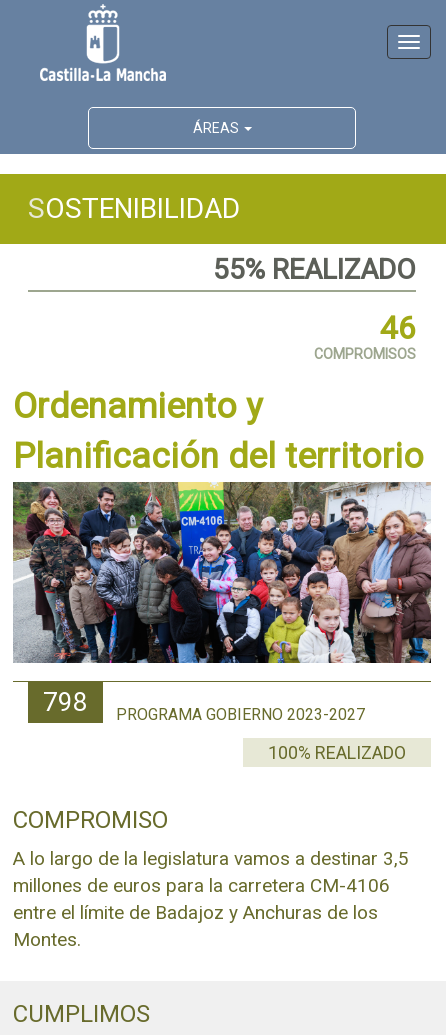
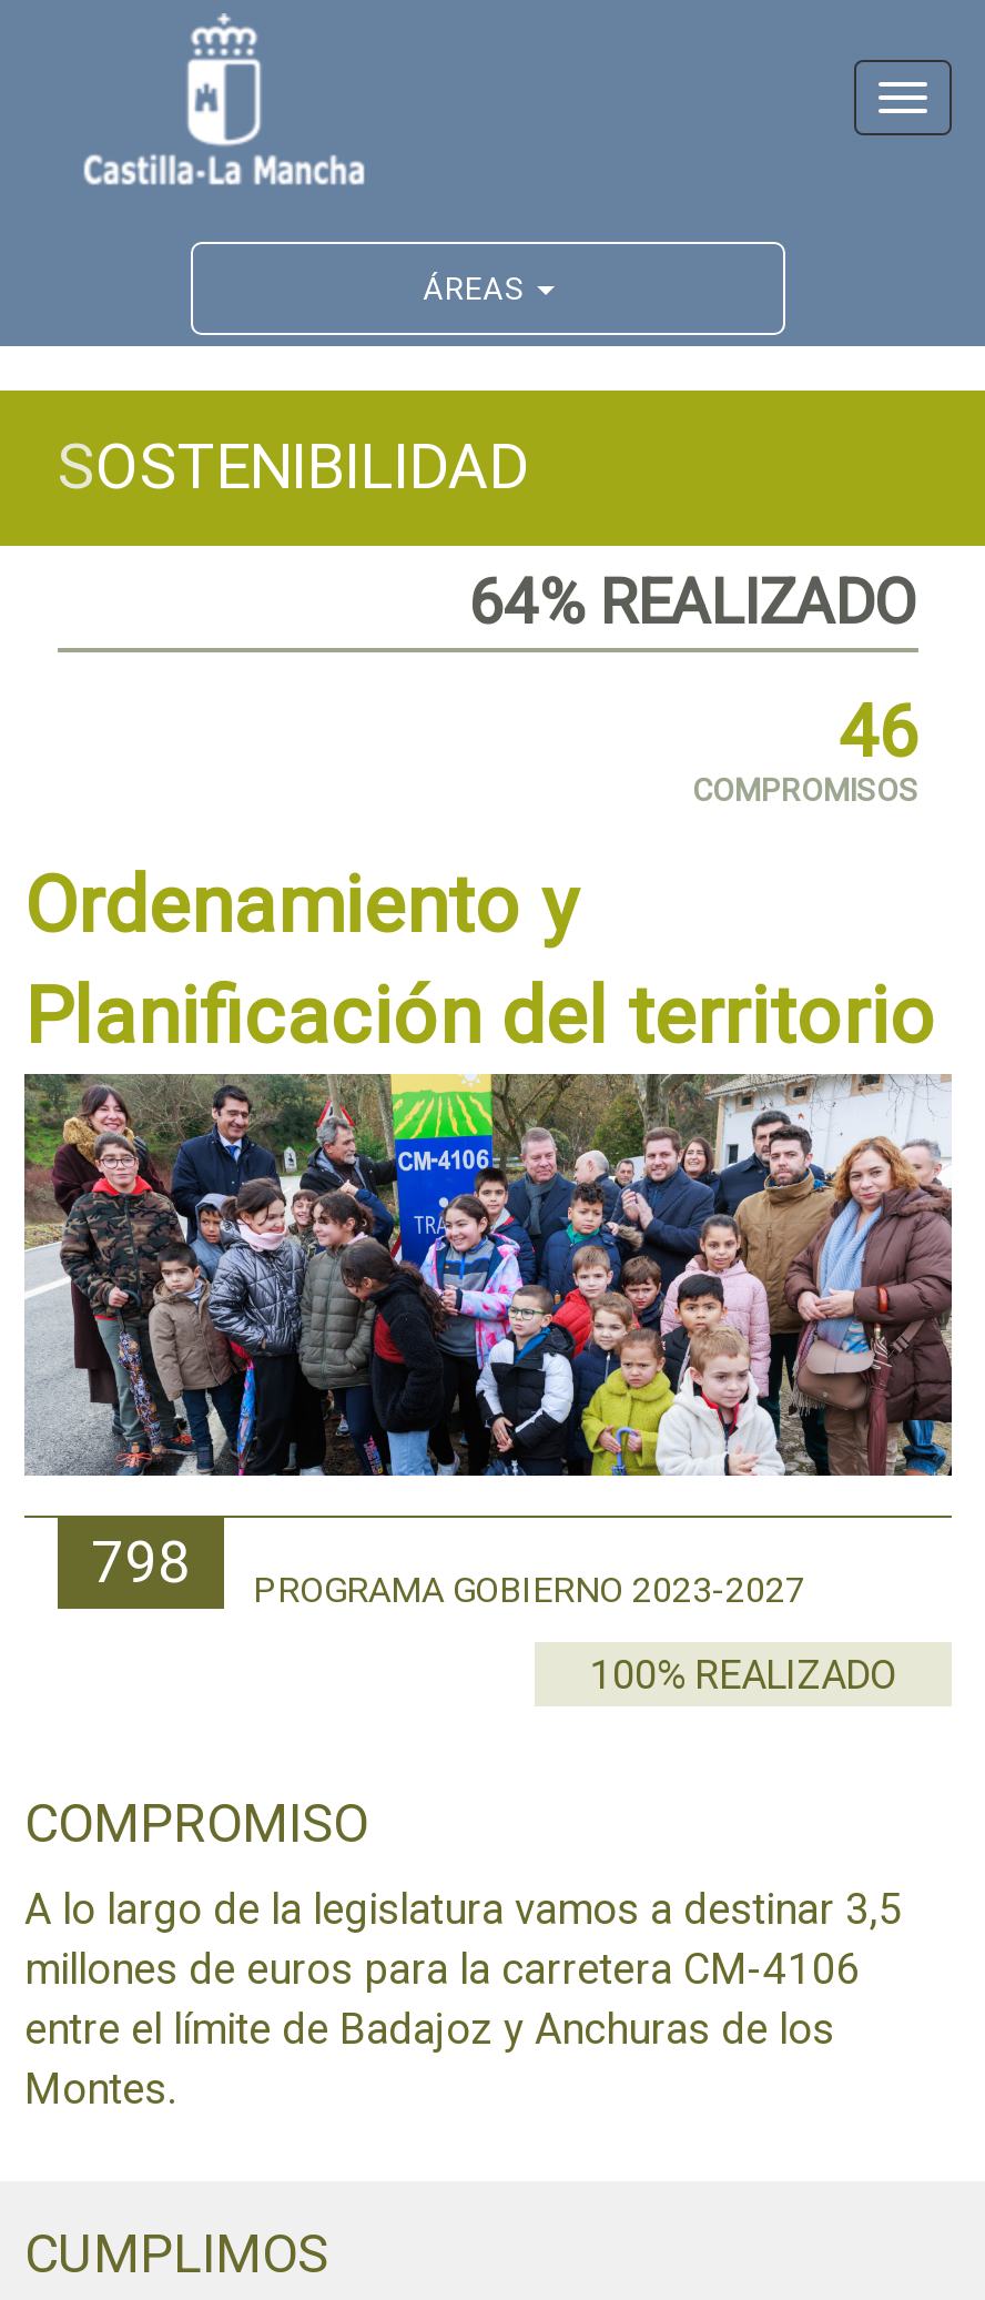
[213,253,416,286] 55% REALIZADO -> [468,566,918,639] 64% REALIZADO

